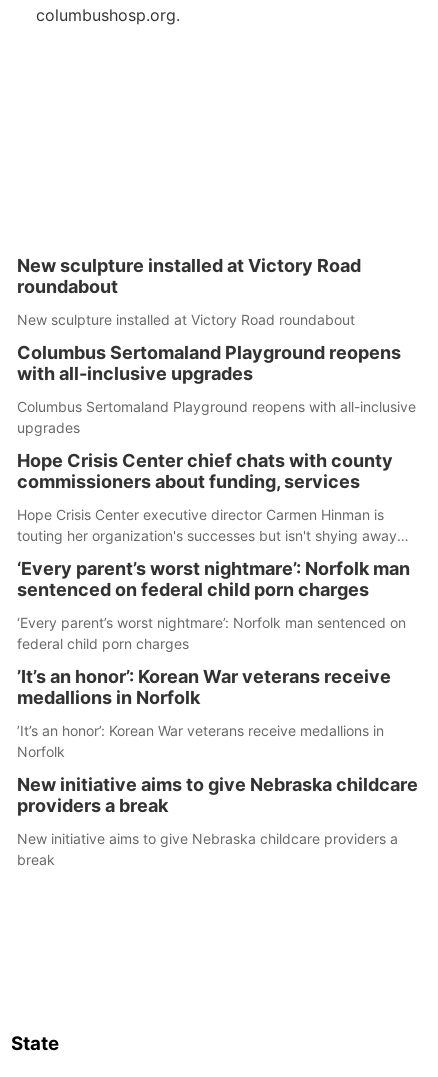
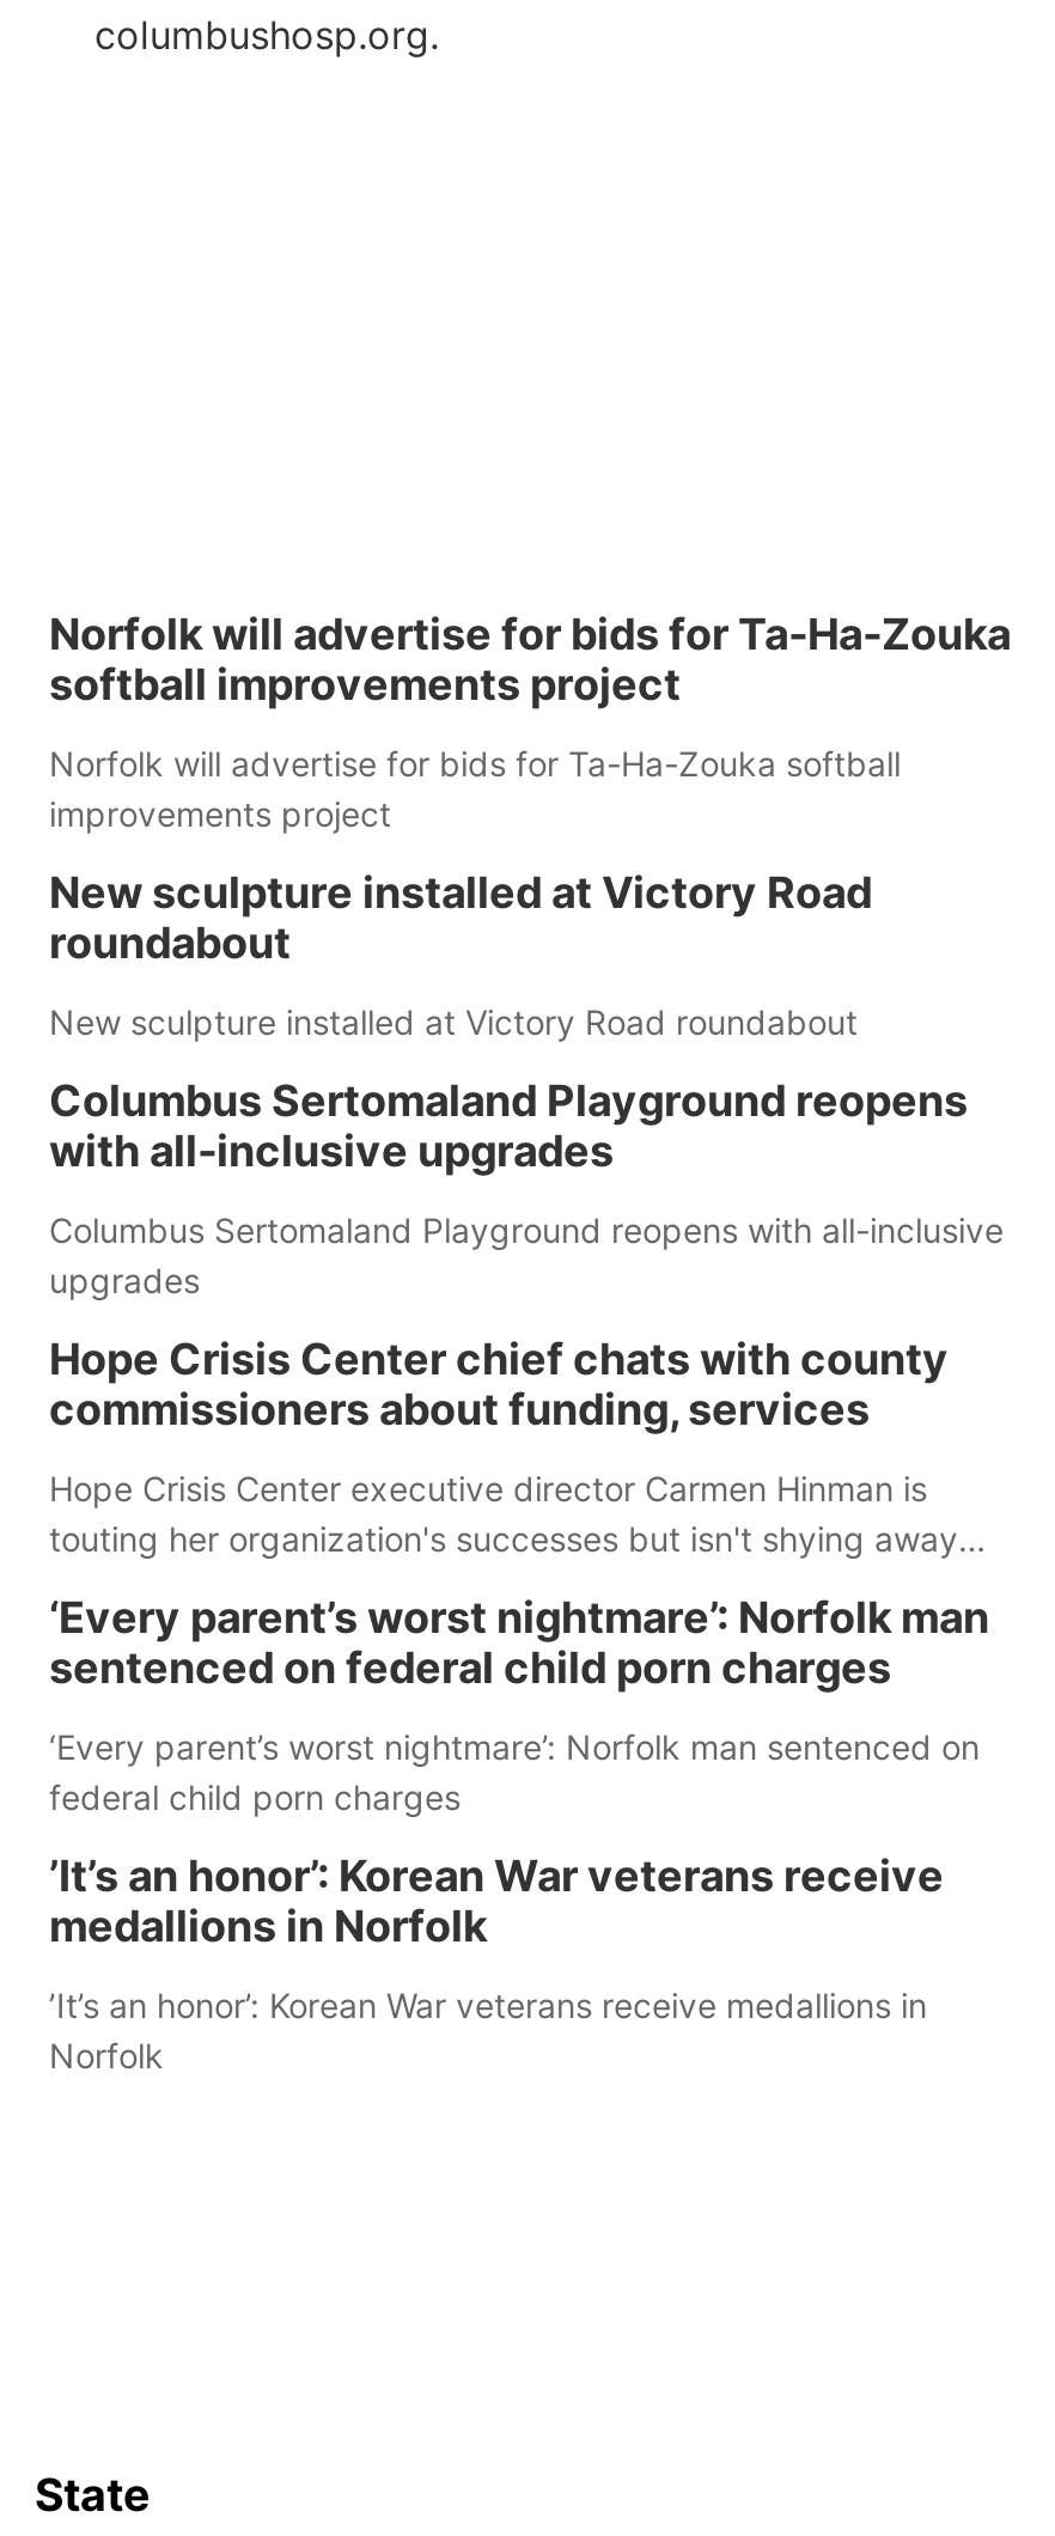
none -> [49,609,1011,834] Norfolk will advertise for bids for Ta-Ha-Zouka | softball improvements project | Norfolk will advertise for bids for Ta-Ha-Zouka softball | improvements project
moved [17,255,416,760] -> [49,867,1004,2075]: New sculpture installed at Victory Road | roundabout | New sculpture installed at Victory Road roundabout | ... | ’It’s an honor’: Korean War veterans receive medallions in | Norfolk
[17,774,418,868] New initiative aims to give Nebraska childcare | providers a break | New initiative aims to give Nebraska childcare providers a | break -> none

